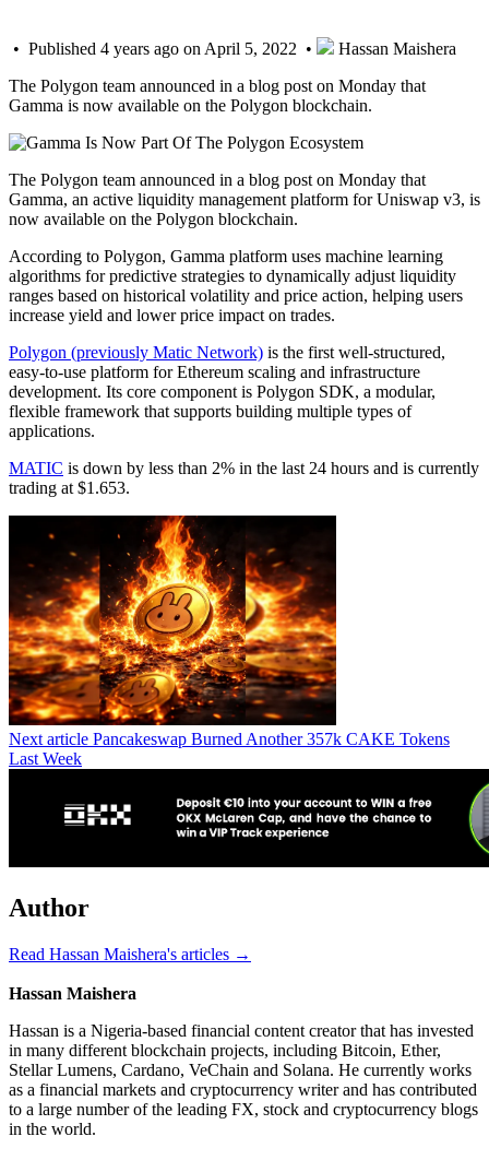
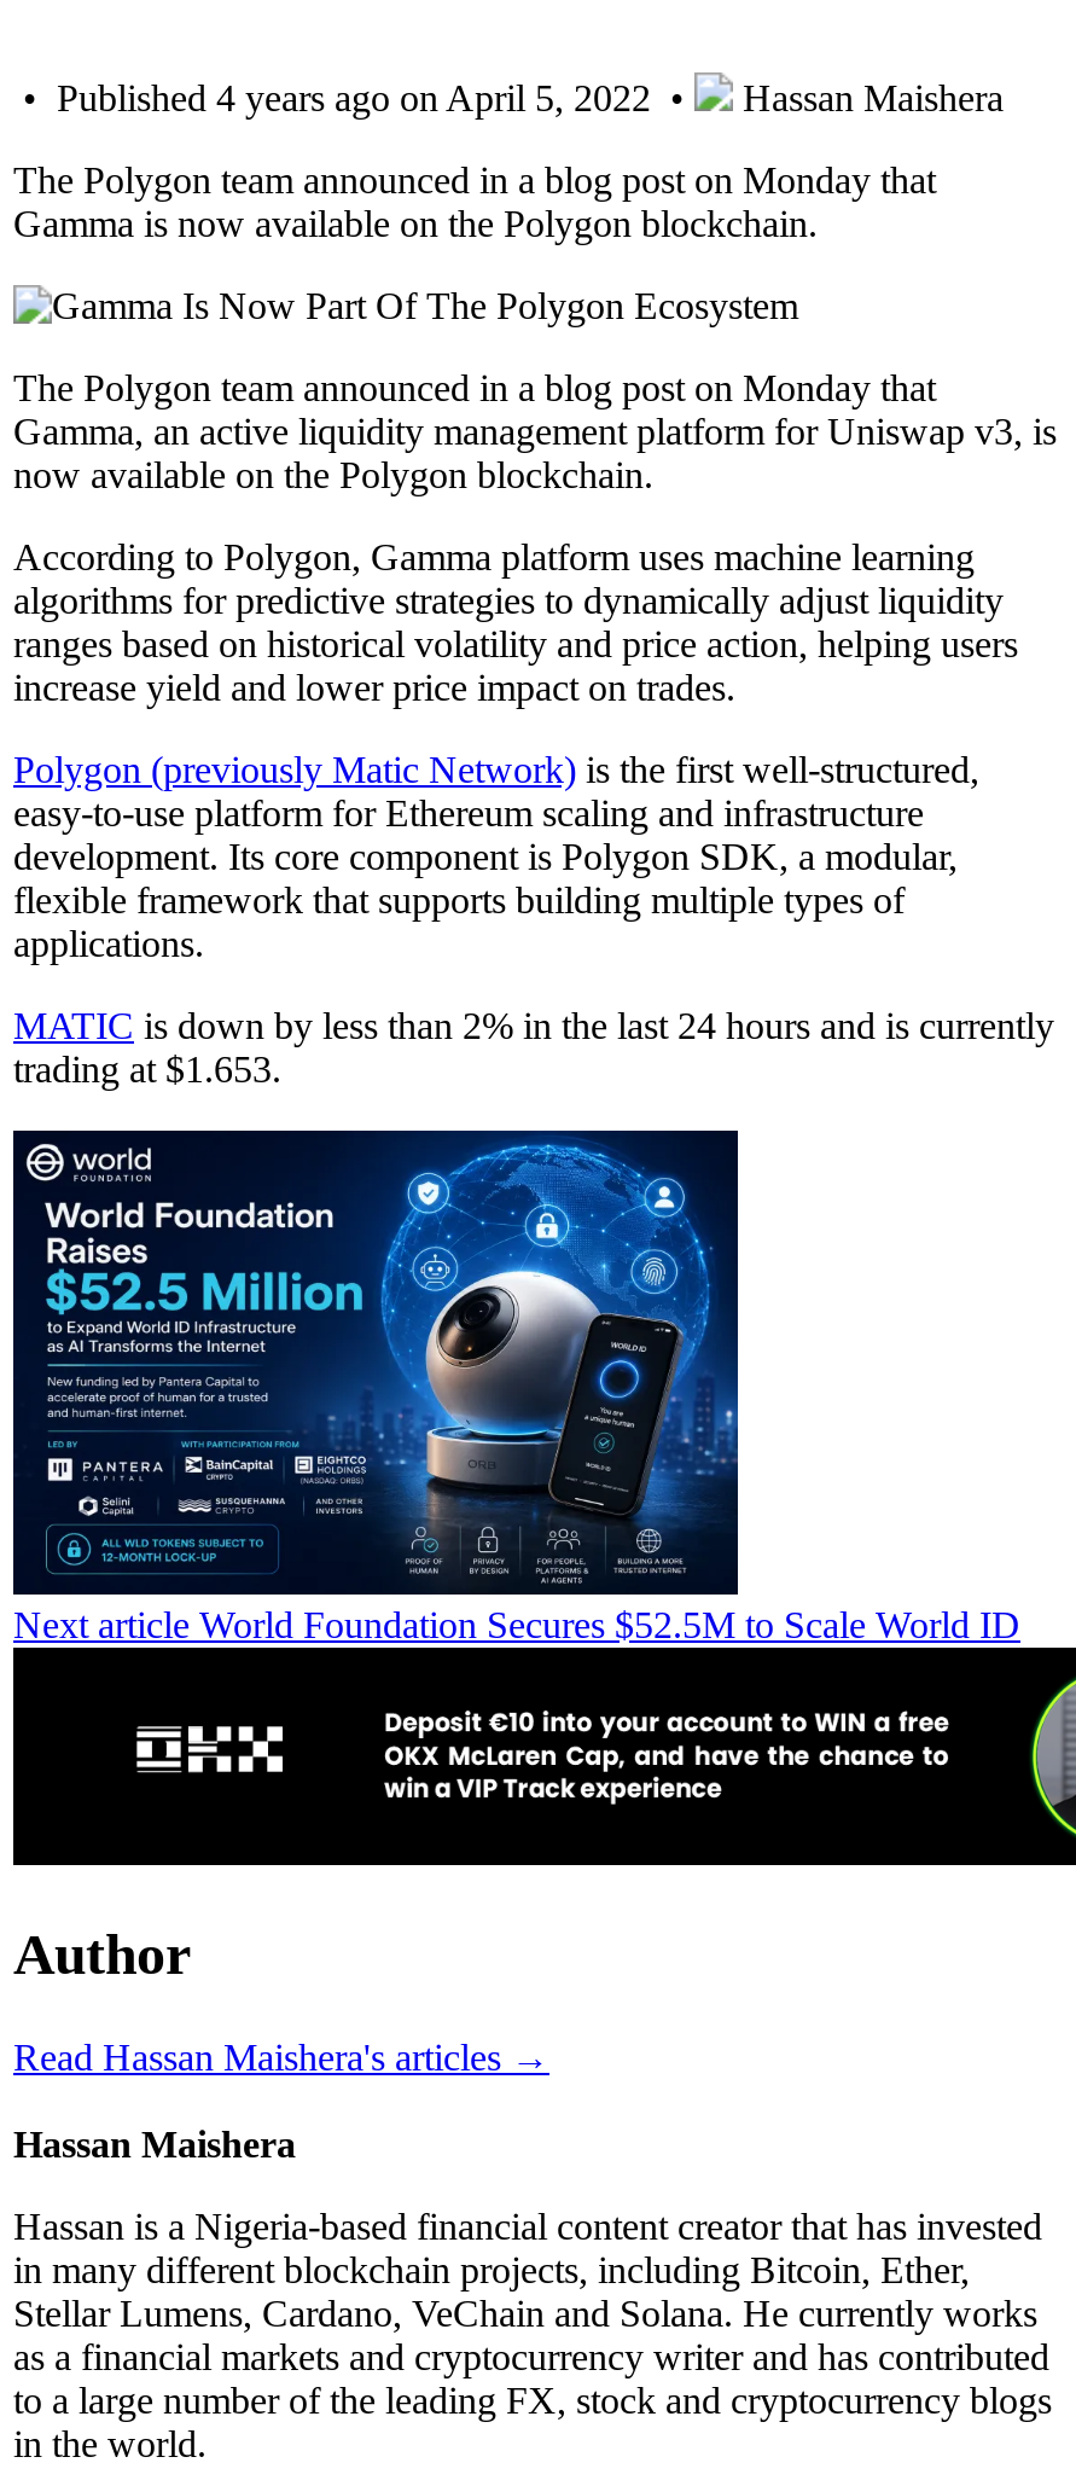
[8,514,450,768] [image] | Next article Pancakeswap Burned Another 357k CAKE Tokens | Last Week -> [11,1128,1020,1645] [image] | Next article World Foundation Secures $52.5M to Scale World ID

